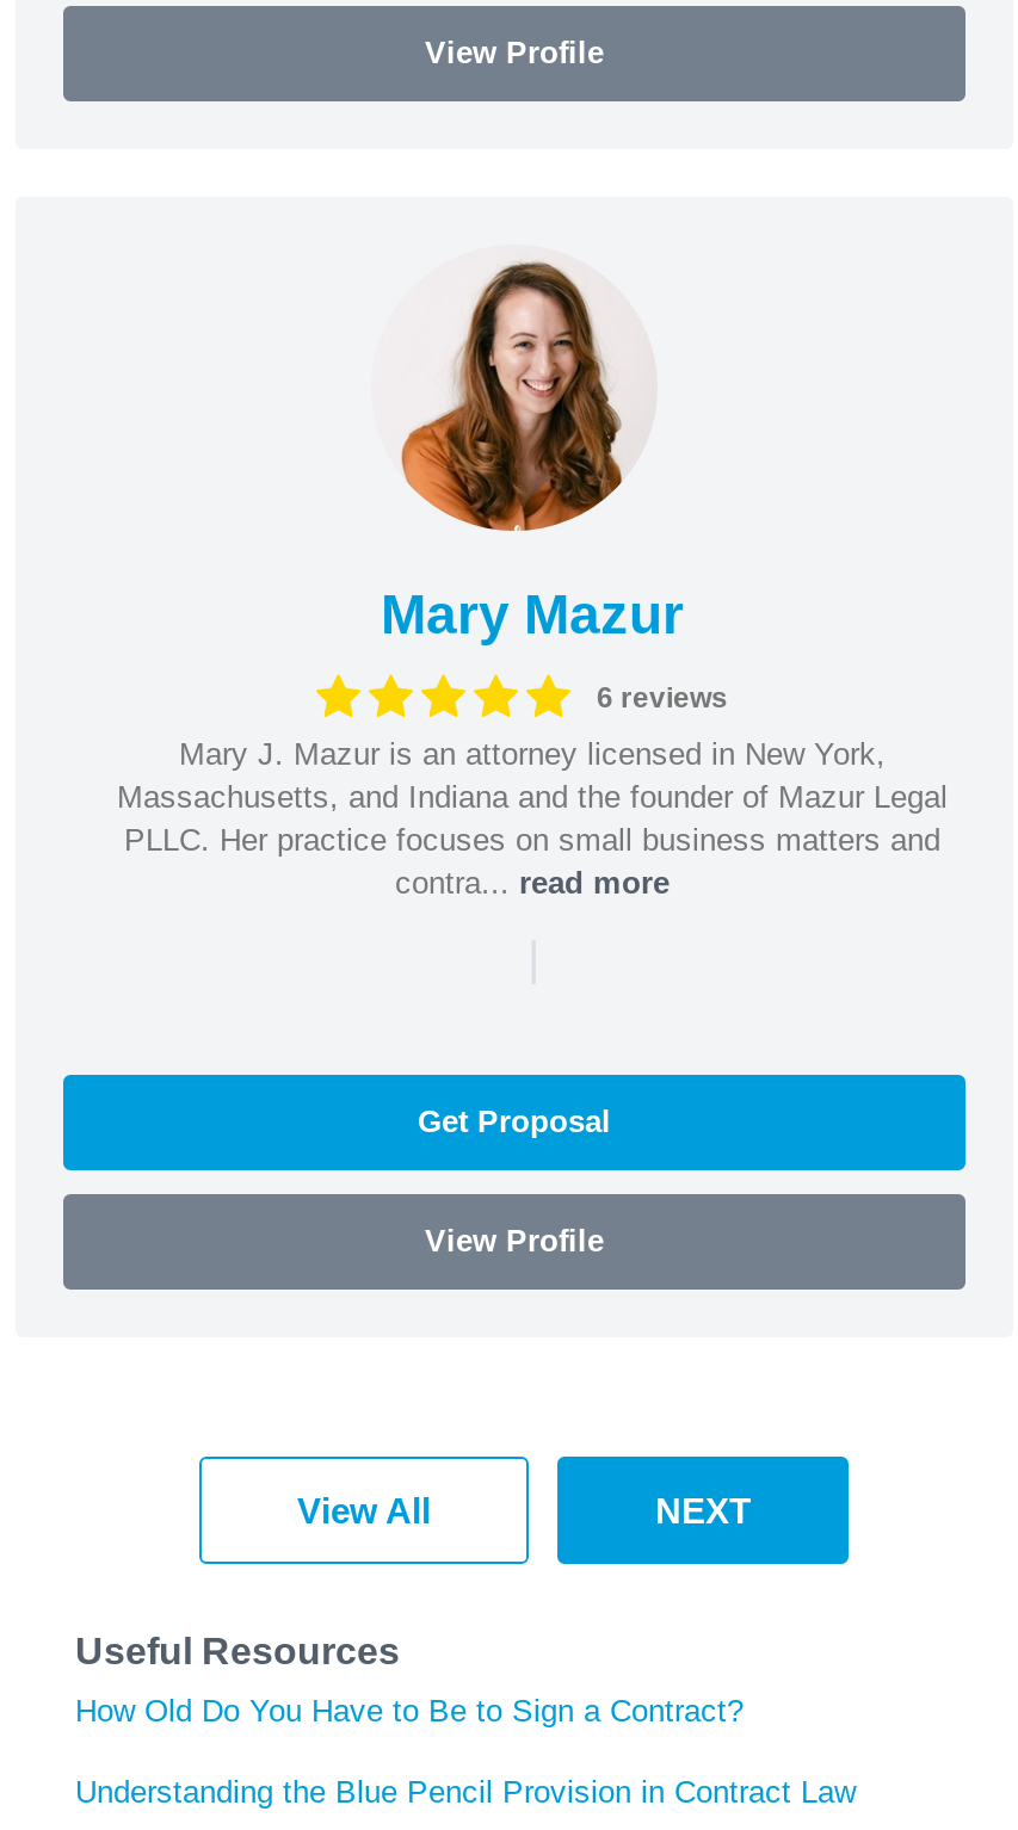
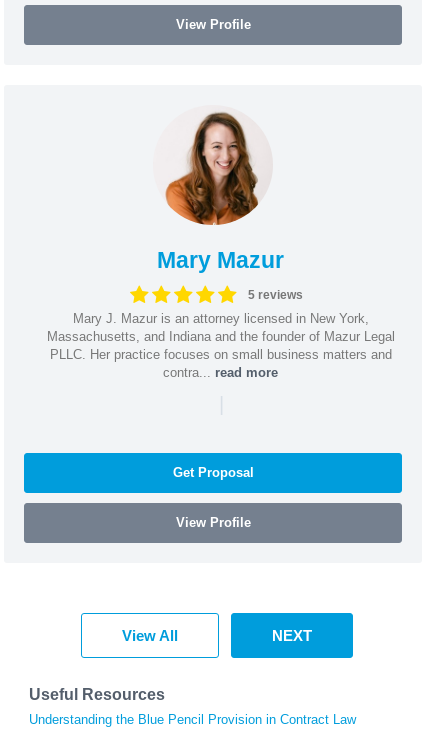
[597,680,728,714] 6 reviews -> [247,288,302,302] 5 reviews
[75,1693,744,1729] How Old Do You Have to Be to Sign a Contract? -> none

